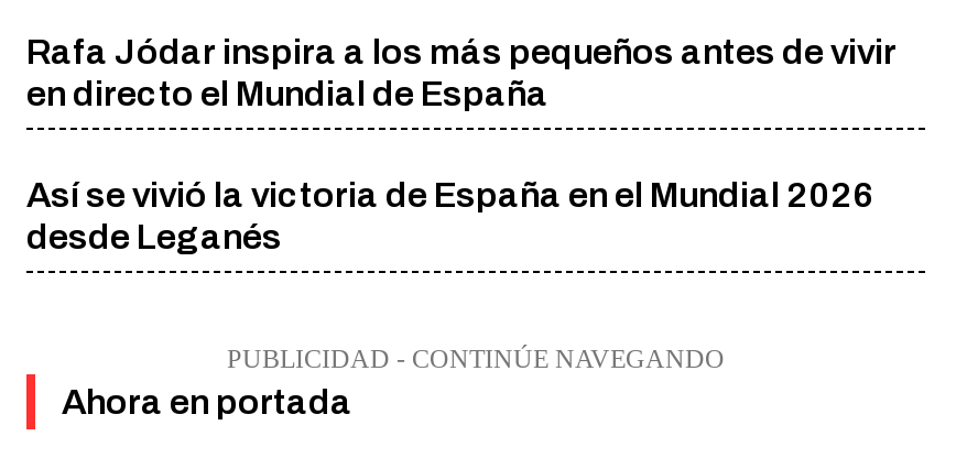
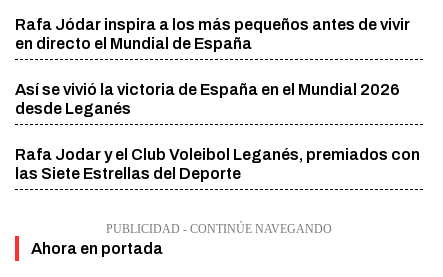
none -> [15,145,420,181] Rafa Jodar y el Club Voleibol Leganés, premiados con | las Siete Estrellas del Deporte

